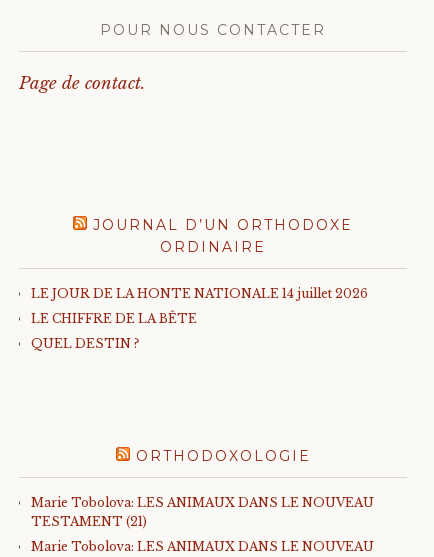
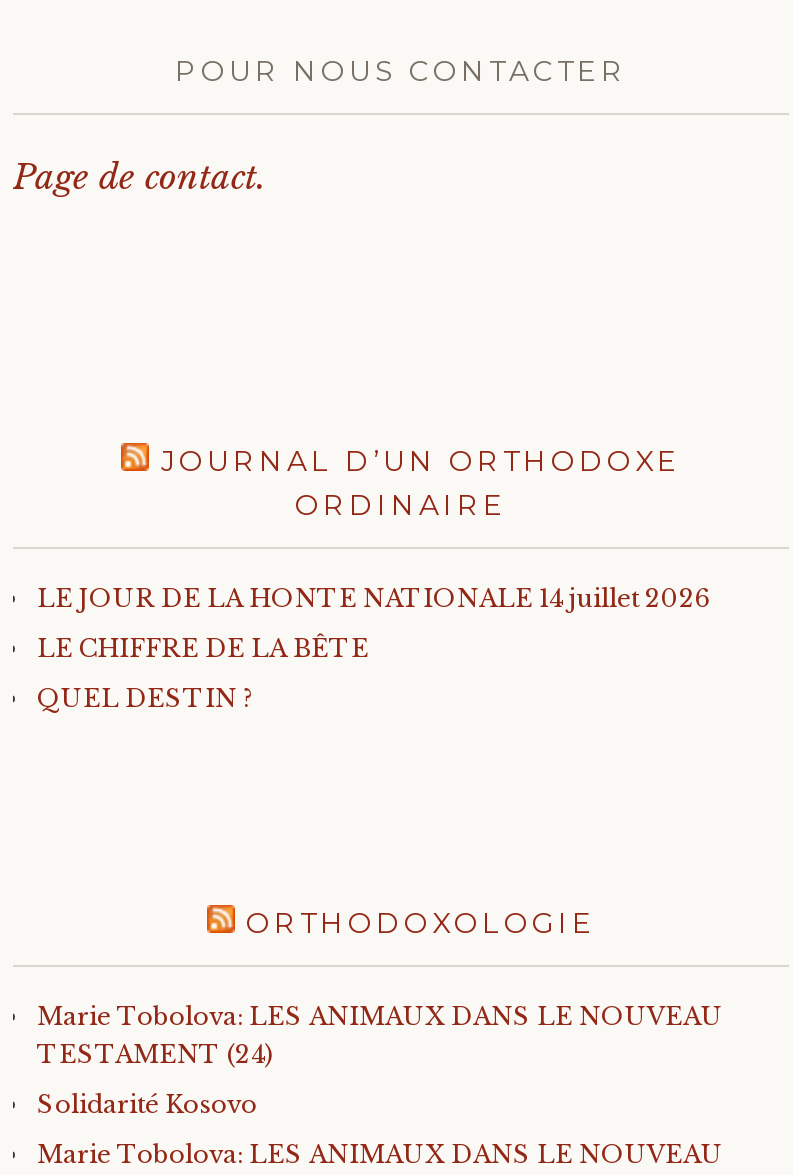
[31,514,147,529] TESTAMENT (21) -> [37,1040,273,1120] TESTAMENT (24) | Solidarité Kosovo

